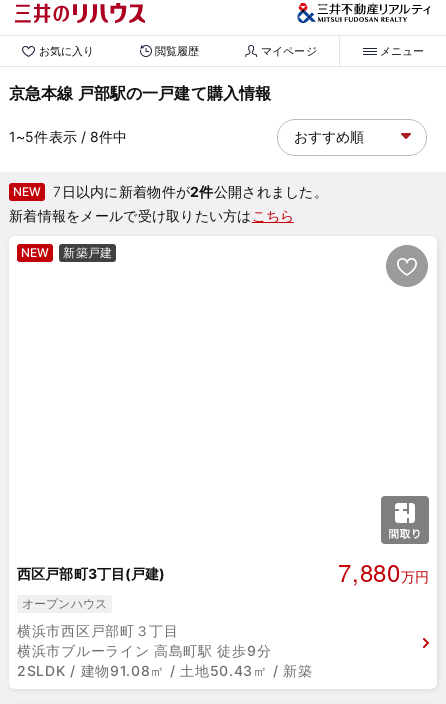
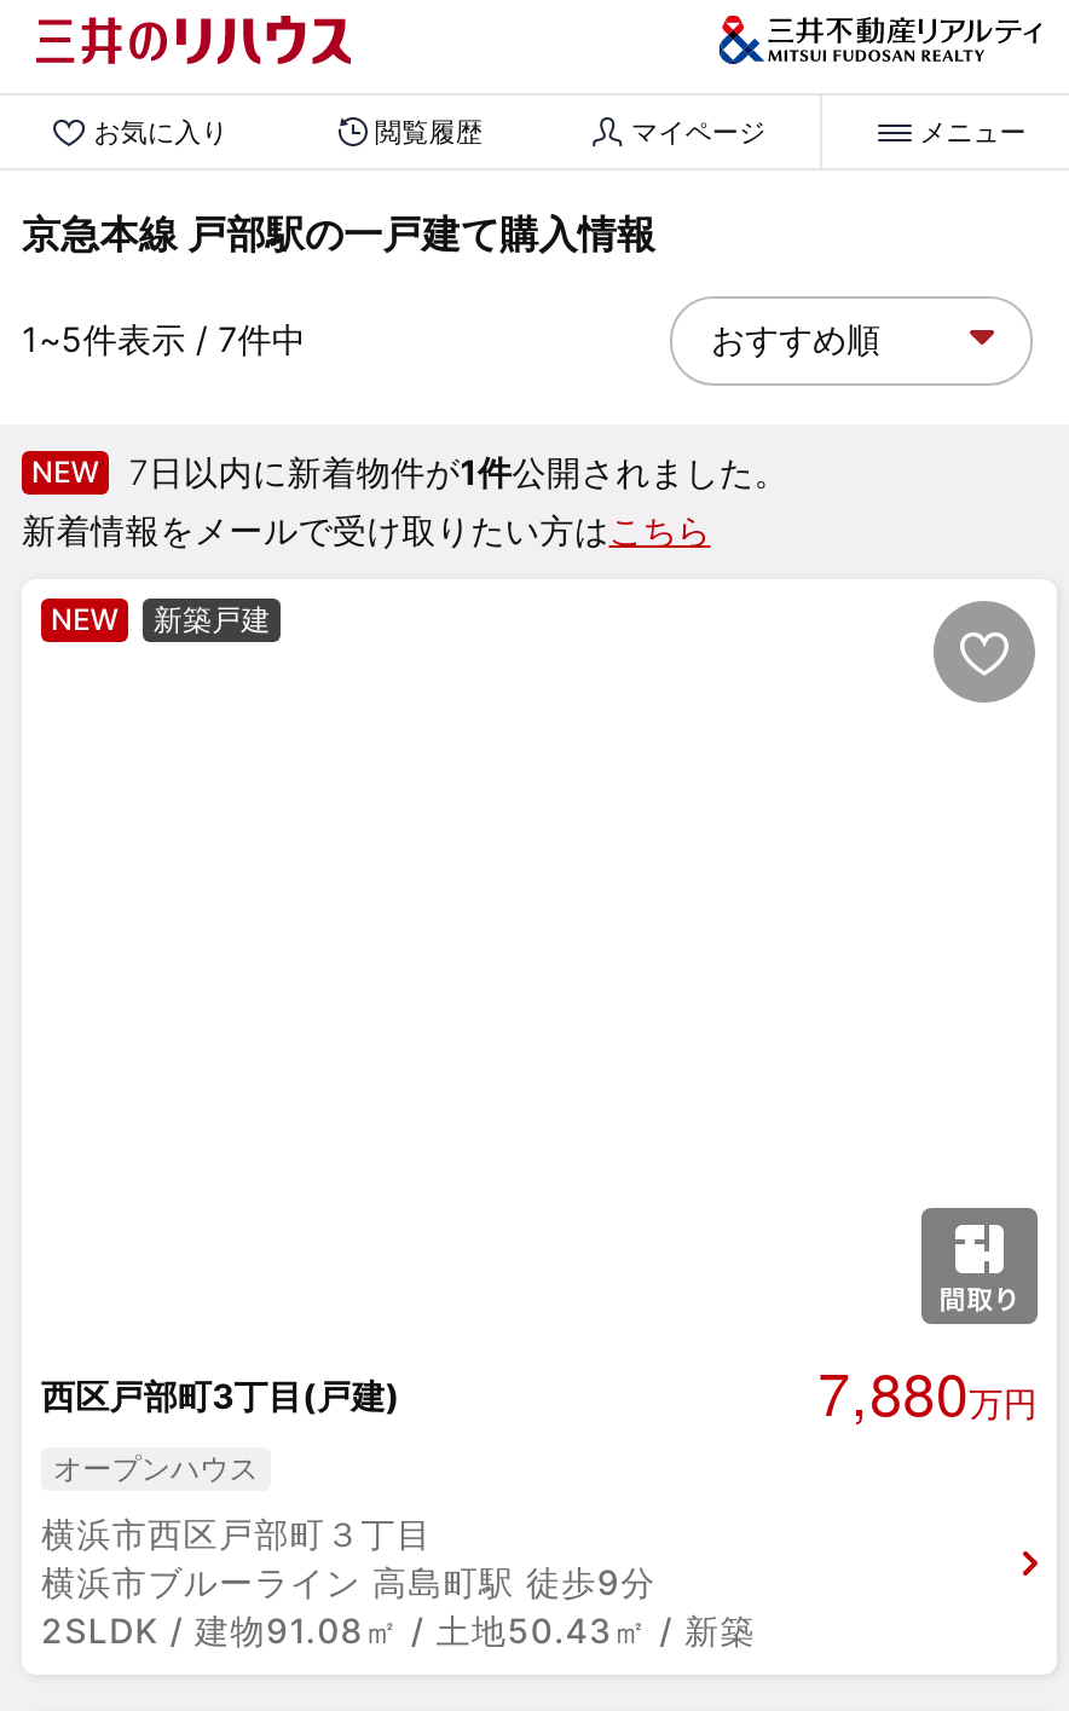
[9,128,127,145] 1~5件表示/ 8件中 -> [22,318,306,359] 1~5件表示/ 7件中
[53,183,328,200] 7日以内に新着物件が2件公開されました。 -> [129,451,788,492] 7日以内に新着物件が1件公開されました。

